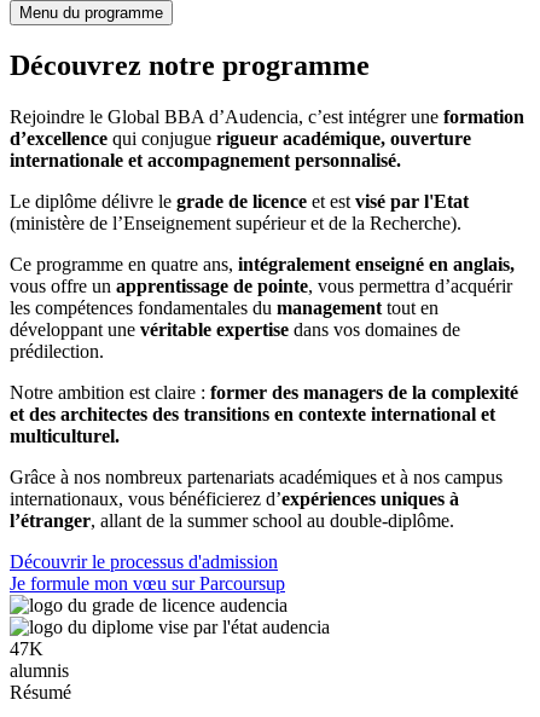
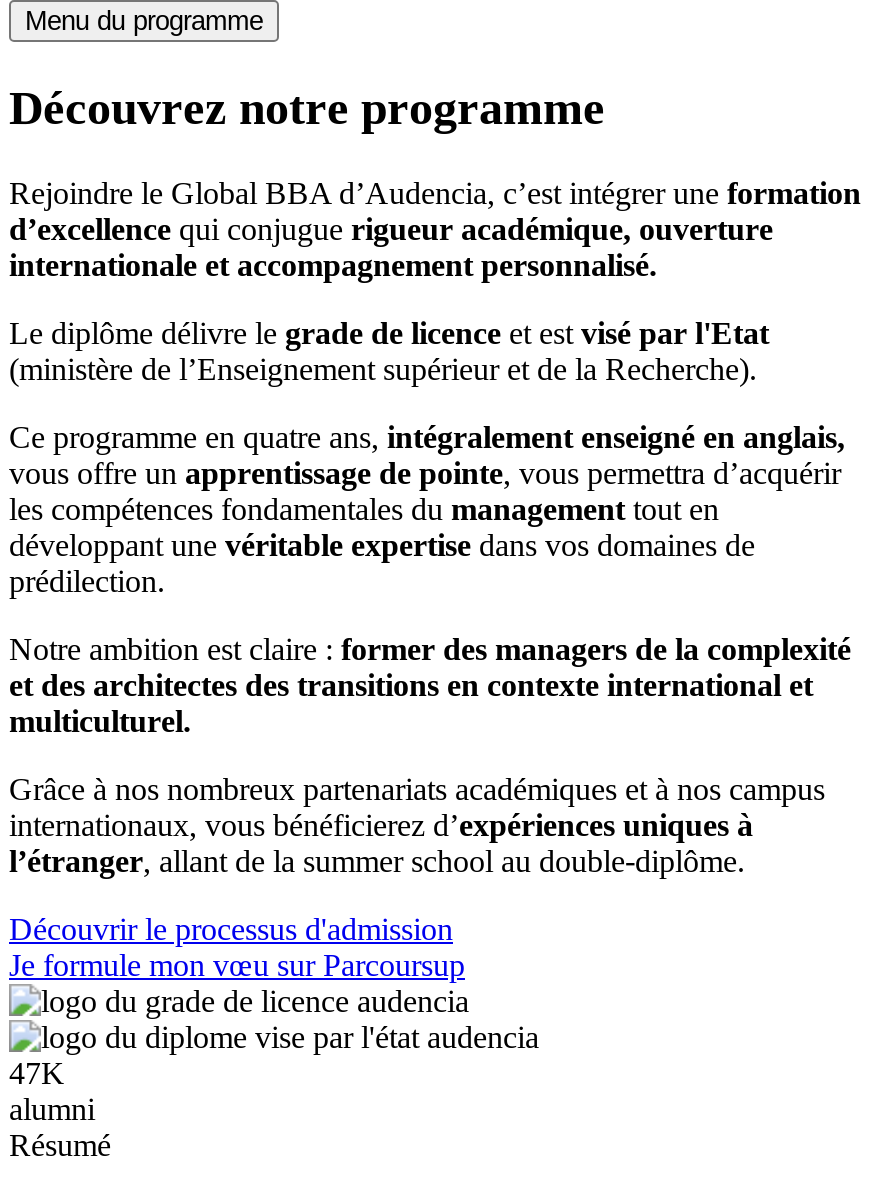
[10,660,69,680] alumnis -> [9,1091,95,1125] alumni

